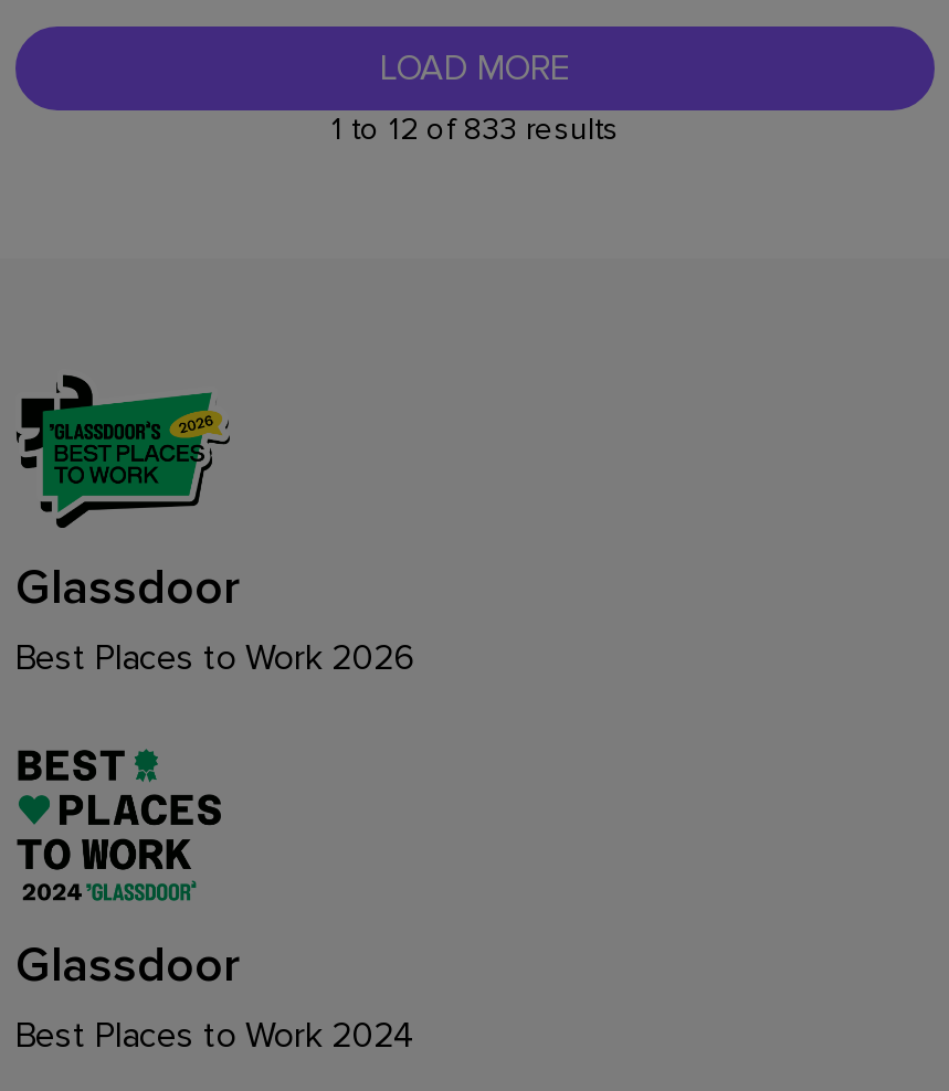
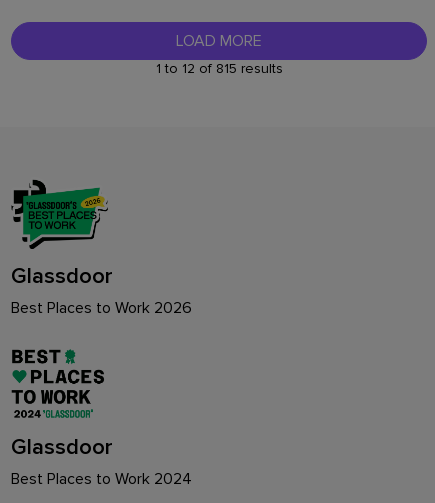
[331,110,619,148] 1 to 12 of 833 results -> [155,60,282,77] 1 to 12 of 815 results

